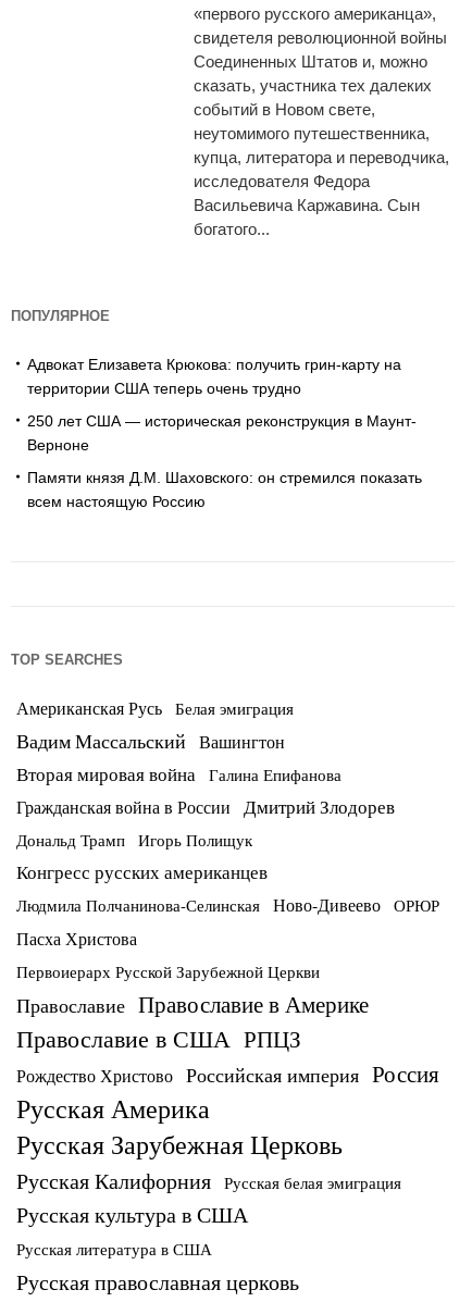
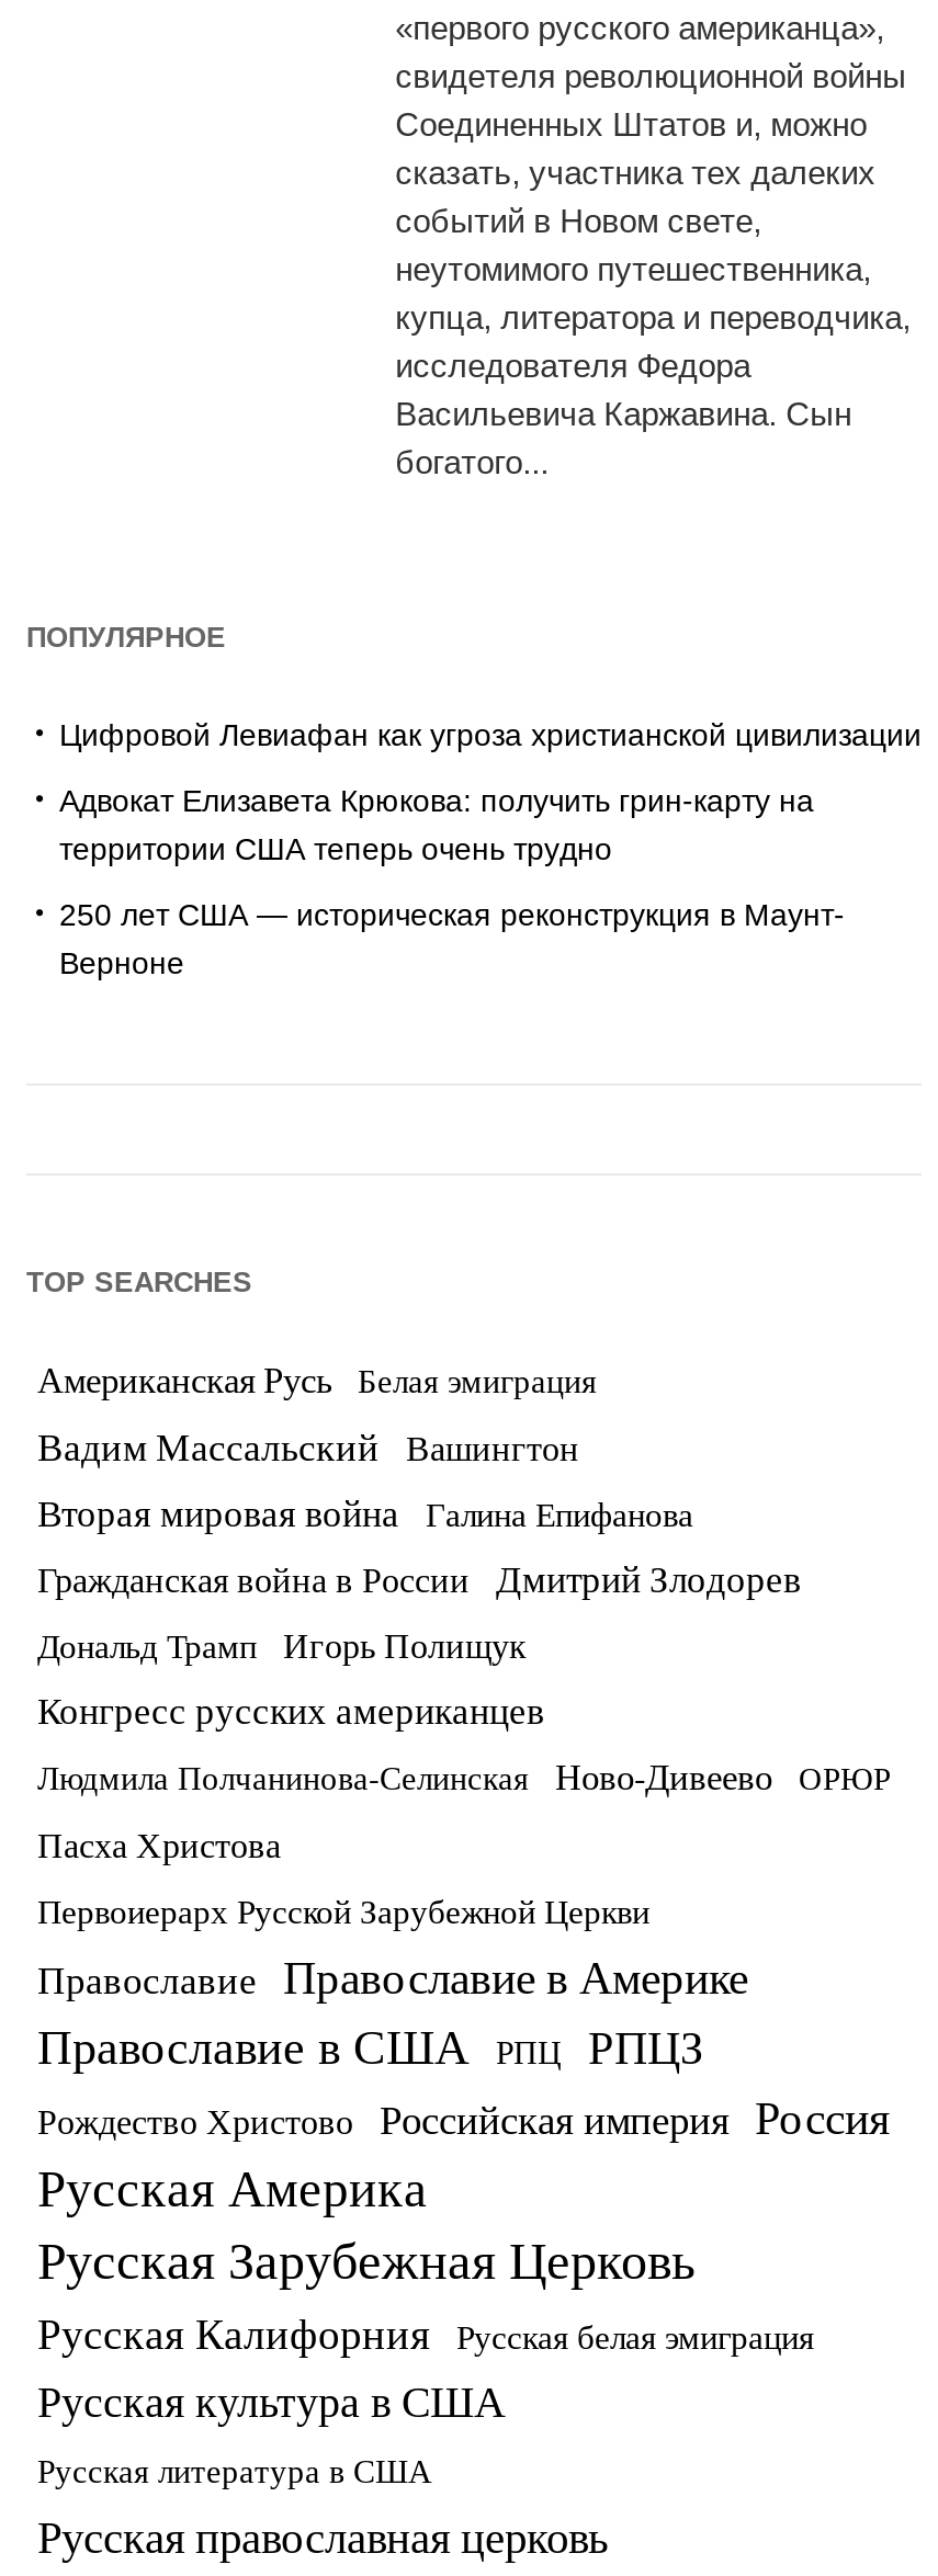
none -> [59,717,922,752] Цифровой Левиафан как угроза христианской цивилизации
moved [27,356,417,453] -> [59,783,845,980]: Адвокат Елизавета Крюкова: получить грин-карту на | территории США теперь очень трудно | 250 лет США — историческая реконструкция в Маунт- | Верноне
[27,469,422,510] Памяти князя Д.М. Шаховского: он стремился показать | всем настоящую Россию -> none
[16,1022,301,1054] Православие в США РПЦЗ -> [37,2013,704,2077] Православие в США РПЦ РПЦЗ

